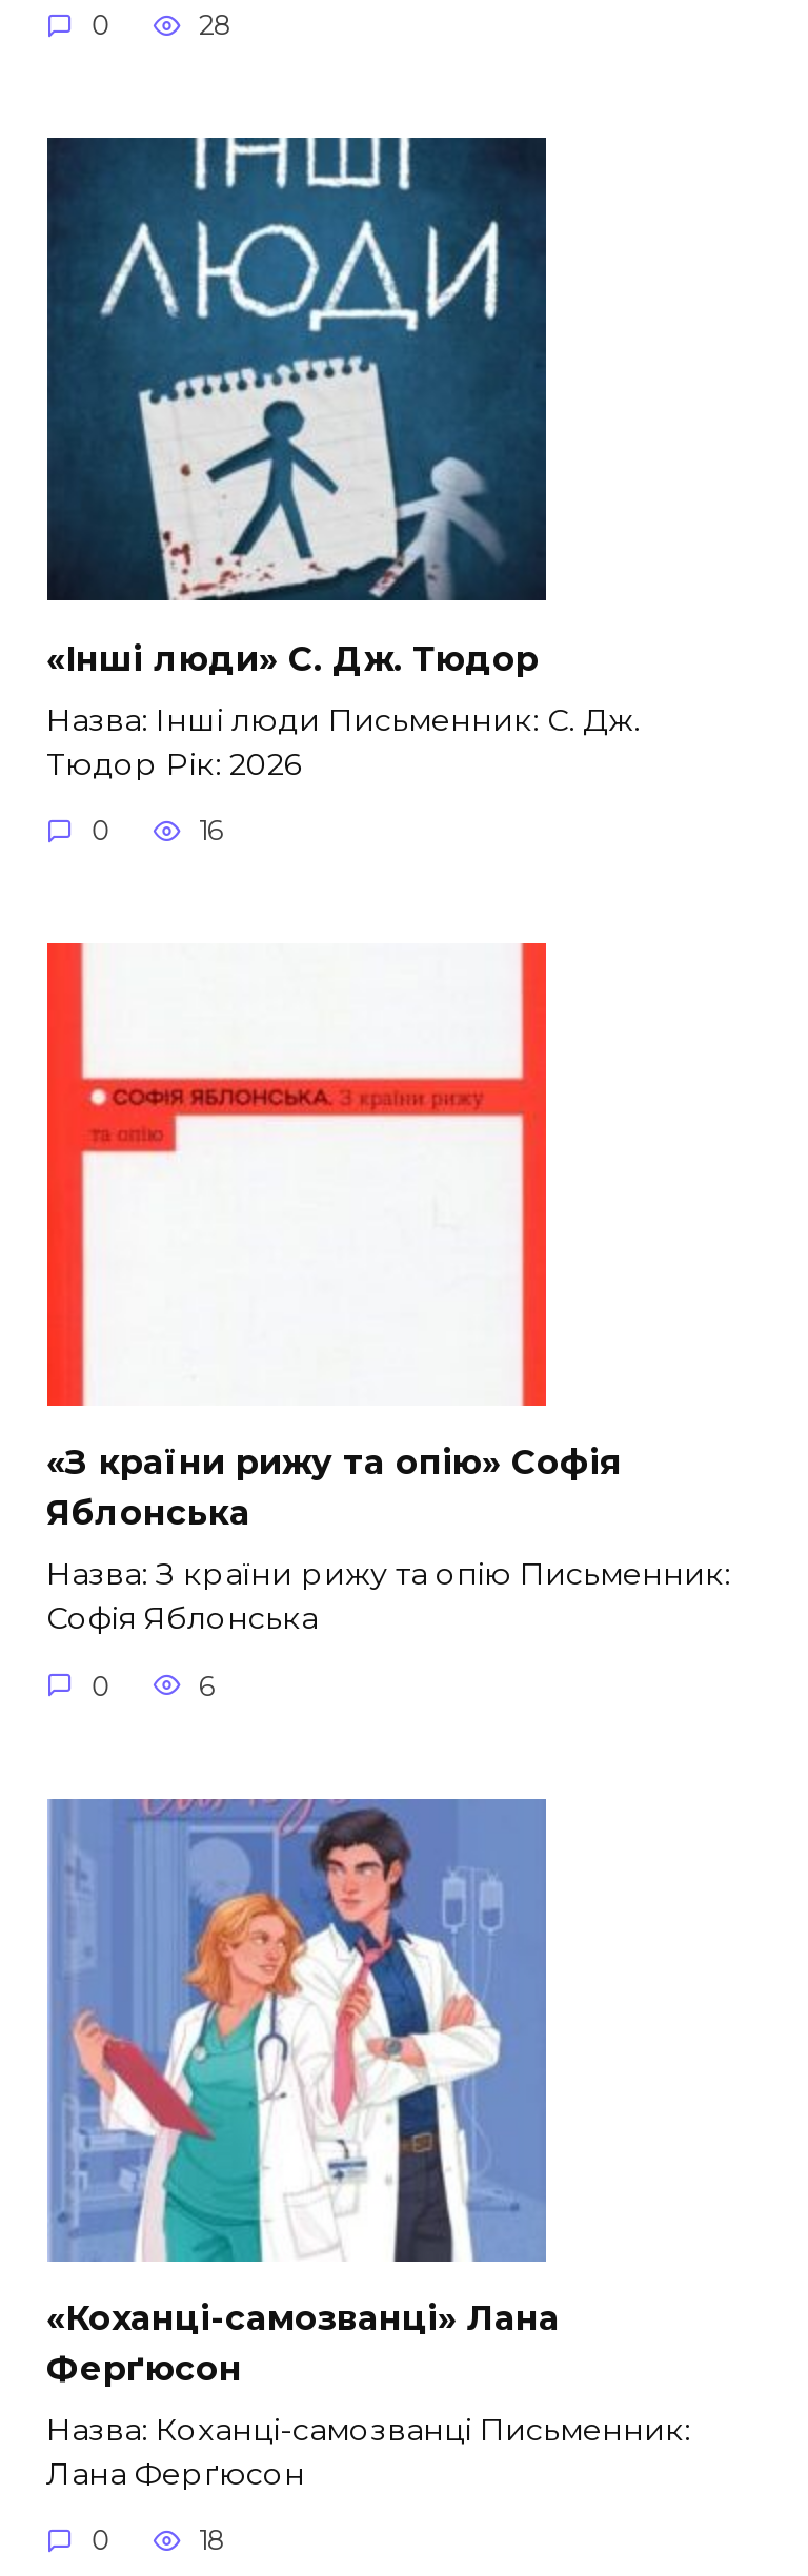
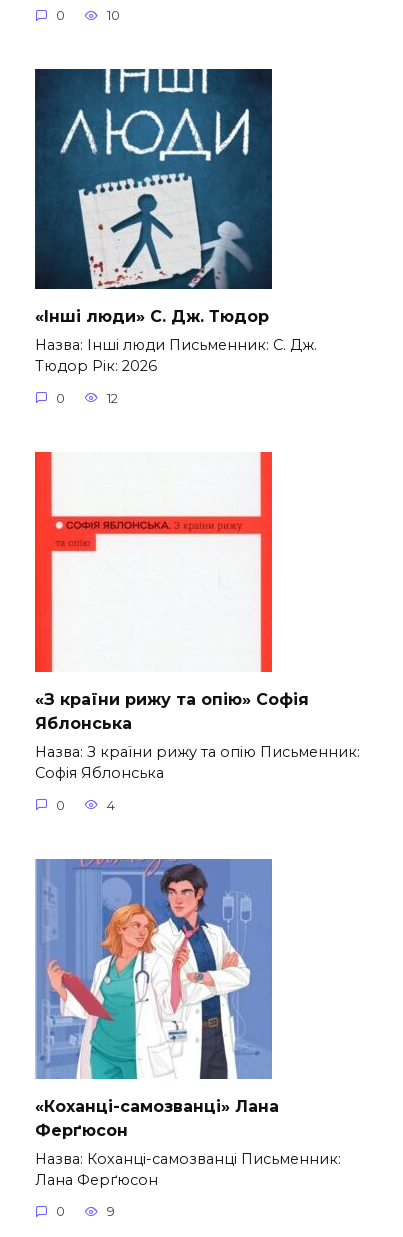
[199,10,233,41] 28 -> [107,8,120,23] 10
[199,815,224,846] 16 -> [107,391,118,406] 12
[199,1670,216,1702] 6 -> [107,798,115,813] 4
[199,2526,226,2557] 18 -> [107,1204,115,1219] 9

